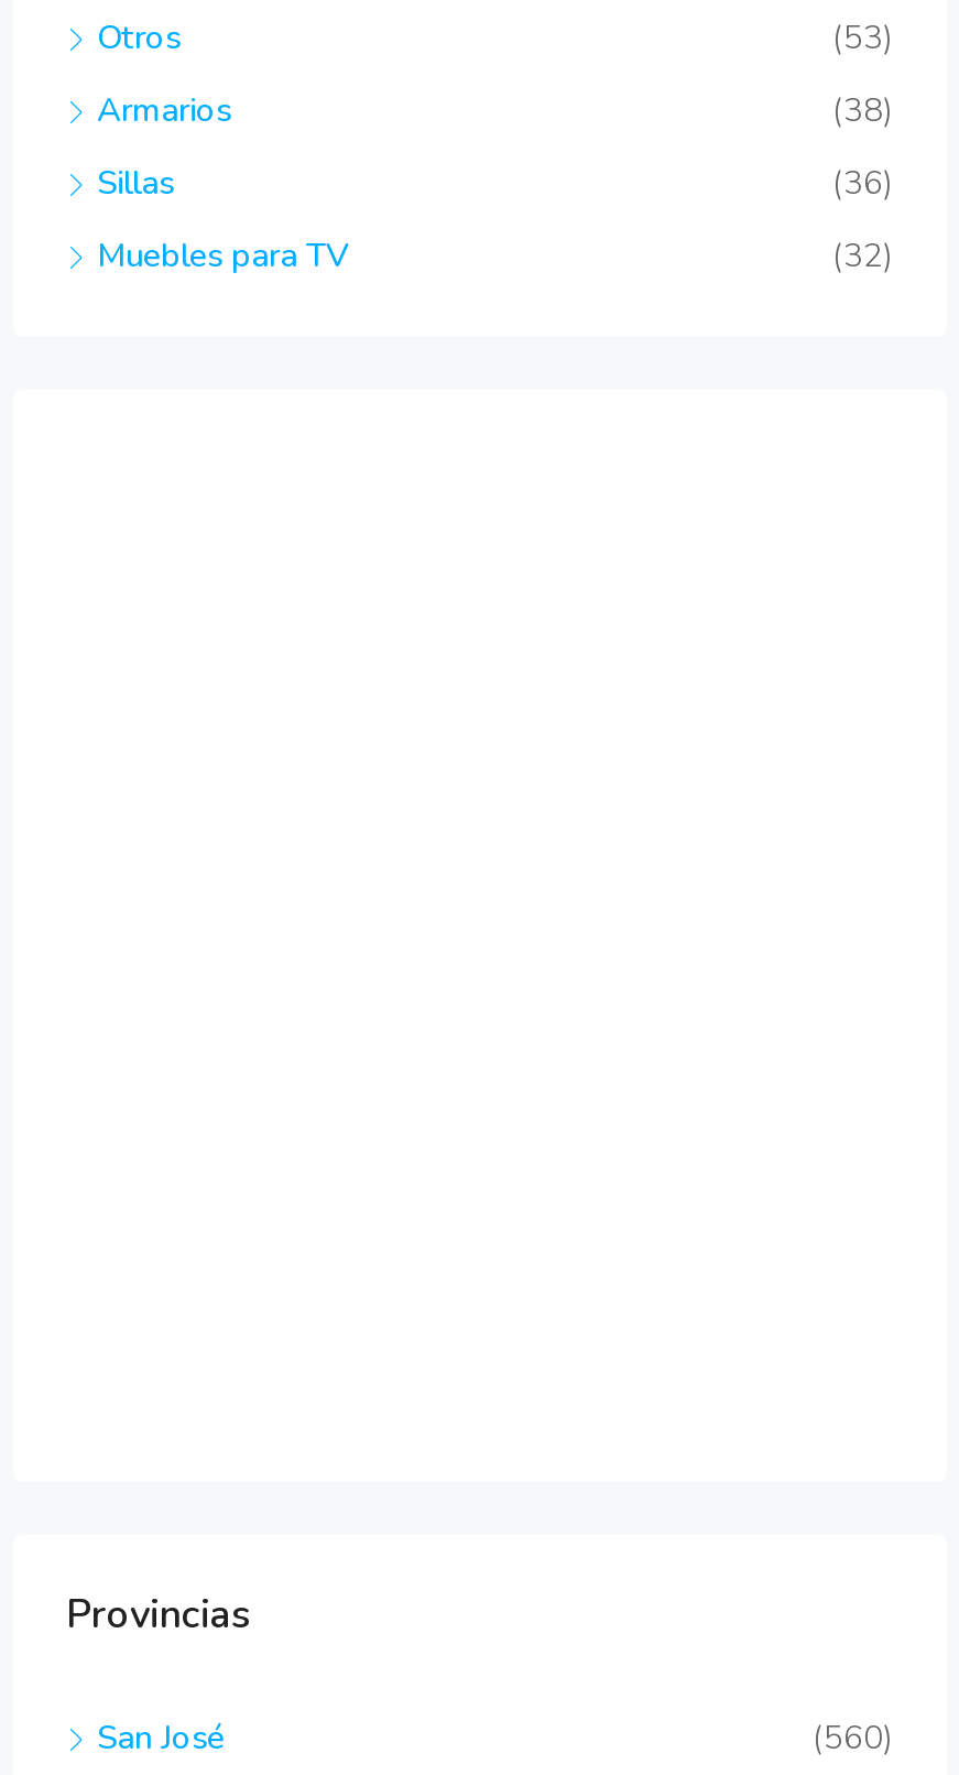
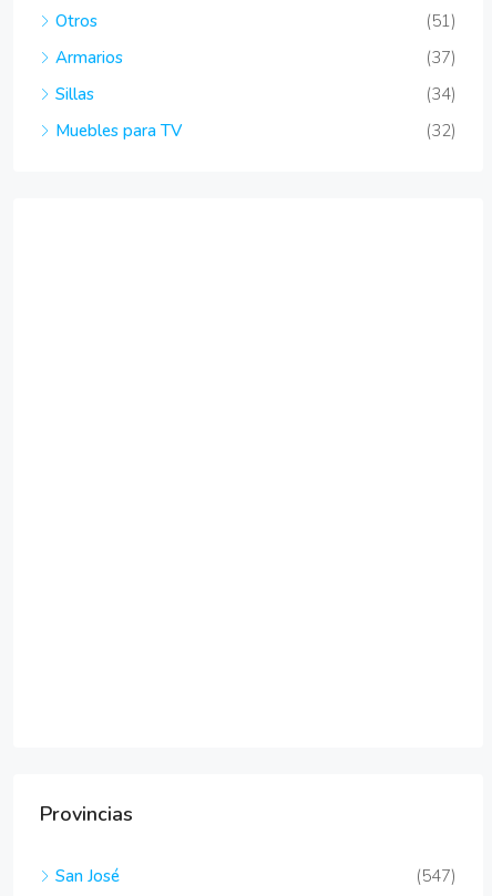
[832,16,894,60] (53) -> [426,10,457,32] (51)
[832,88,894,132] (38) -> [426,46,457,68] (37)
[832,161,894,205] (36) -> [426,83,457,105] (34)
[813,1716,894,1760] (560) -> [416,865,457,887] (547)

